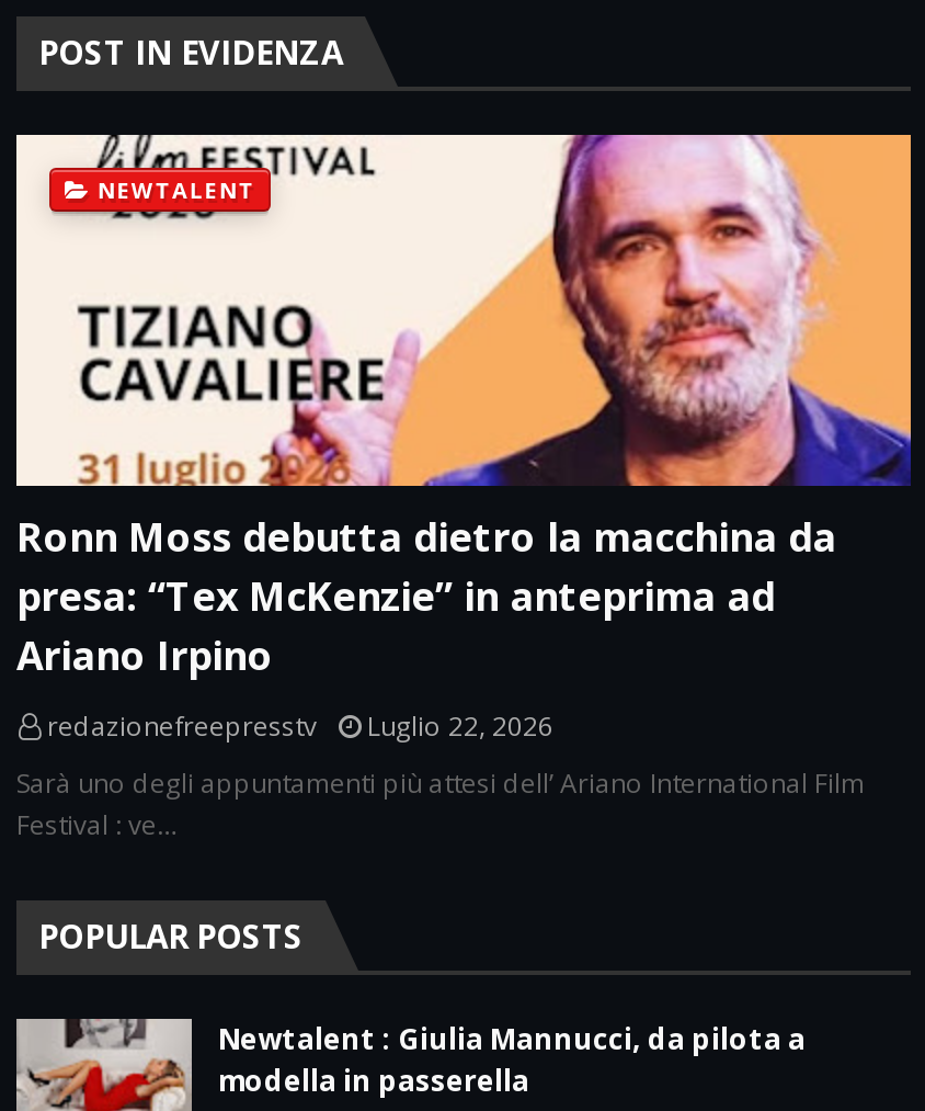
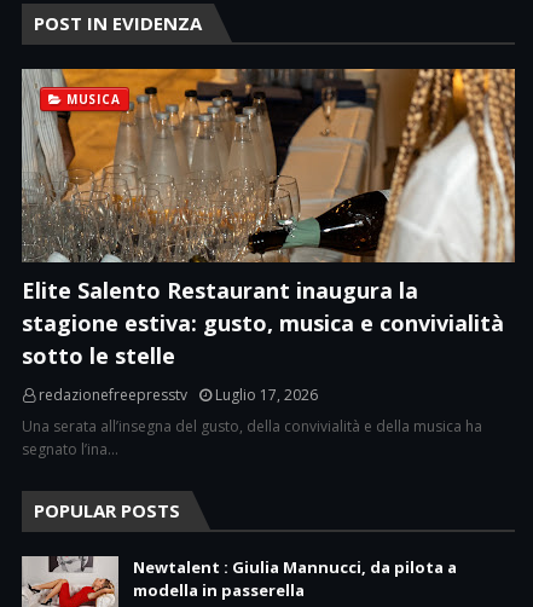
[14,133,913,488] [image] | NEWTALENT -> [21,68,516,264] [image] | MUSICA
[16,511,836,682] Ronn Moss debutta dietro la macchina da | presa: “Tex McKenzie” in anteprima ad | Ariano Irpino -> [22,276,504,370] Elite Salento Restaurant inaugura la | stagione estiva: gusto, musica e convivialità | sotto le stelle
[47,708,553,746] redazionefreepresstv Luglio 22, 2026 -> [39,385,318,406] redazionefreepresstv Luglio 17, 2026
[16,765,865,844] Sarà uno degli appuntamenti più attesi dell’ Ariano International Film | Festival : ve… -> [22,416,482,460] Una serata all’insegna del gusto, della convivialità e della musica ha | segnato l’ina…

